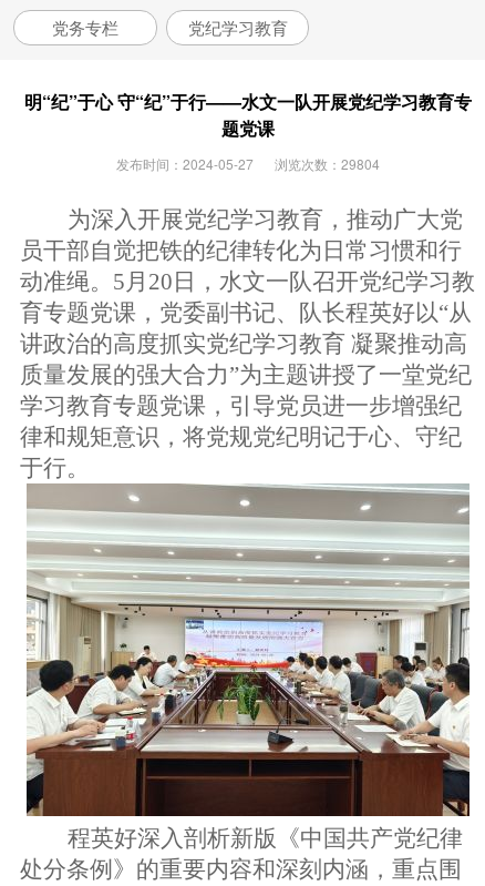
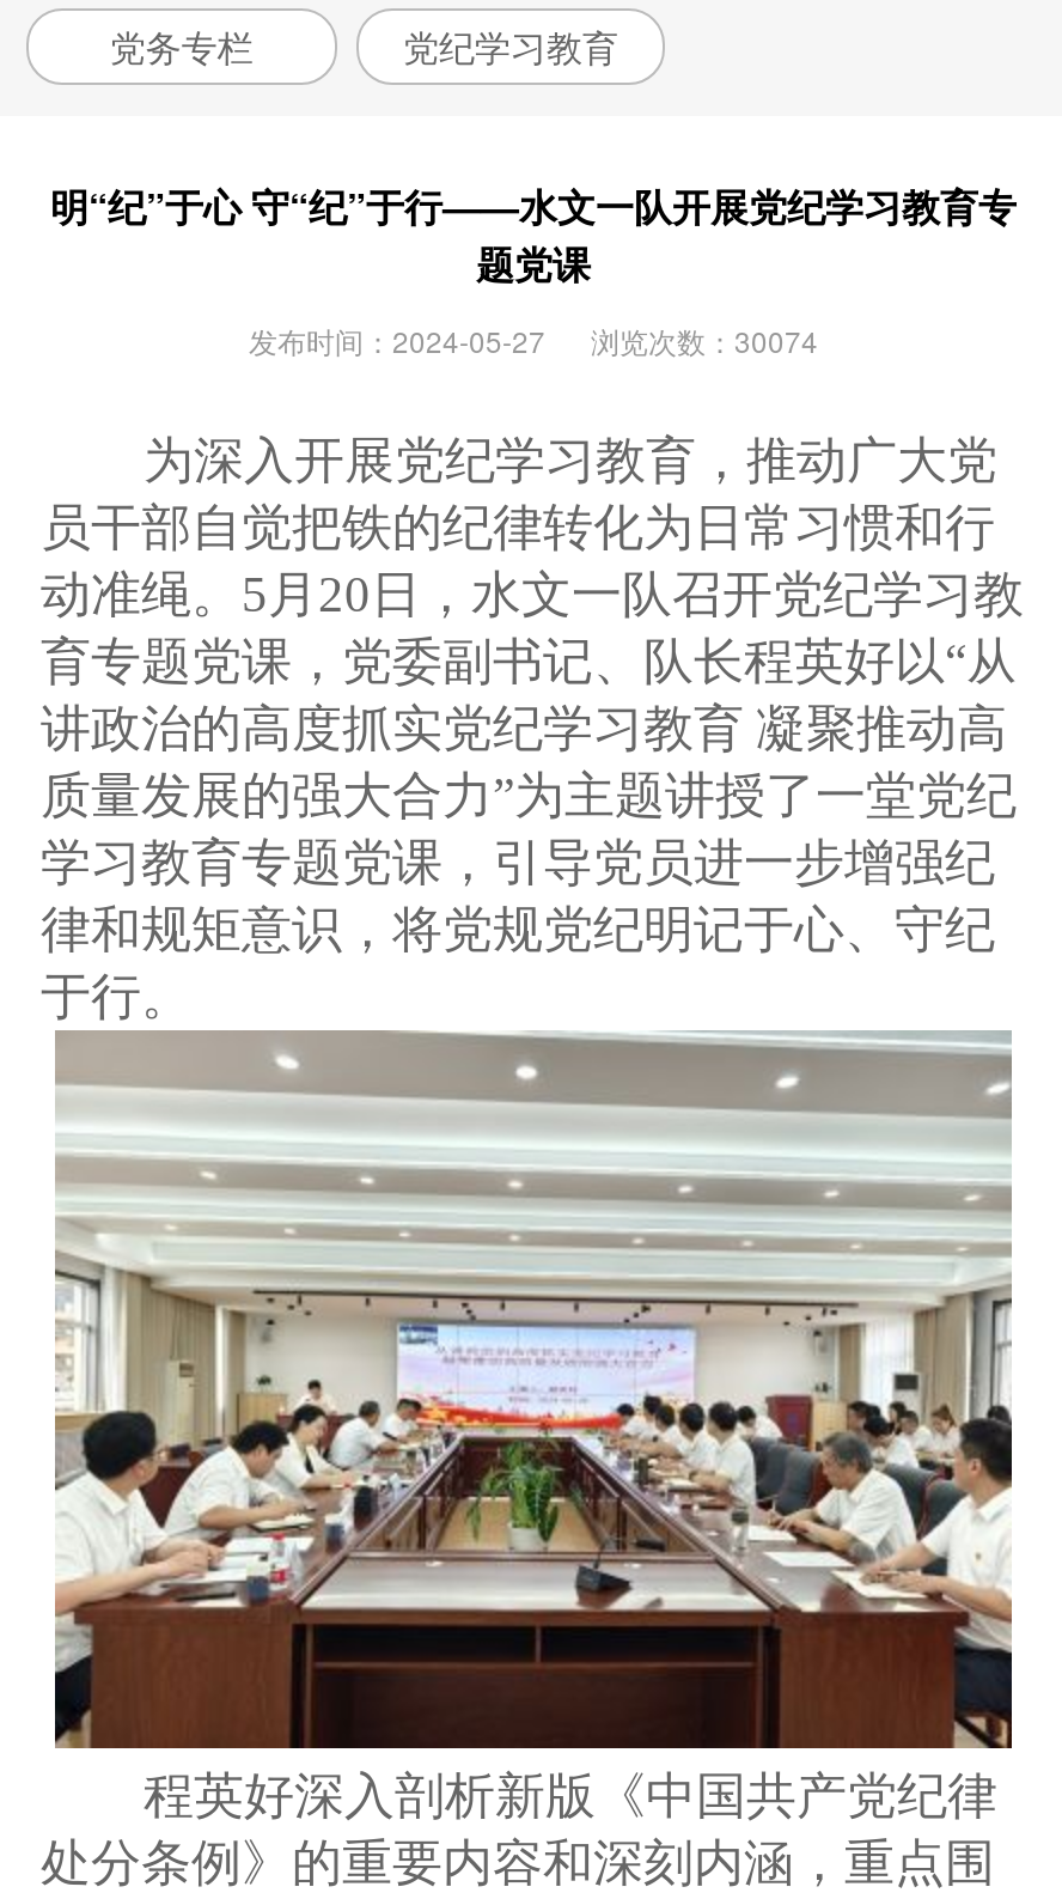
[116,154,380,173] 发布时间：2024-05-27 浏览次数：29804 -> [249,319,818,360] 发布时间：2024-05-27 浏览次数：30074

